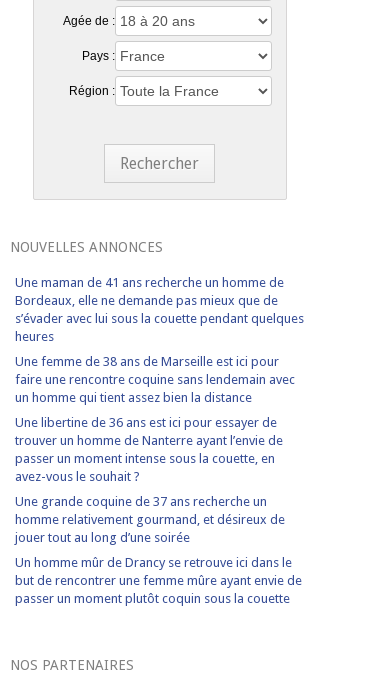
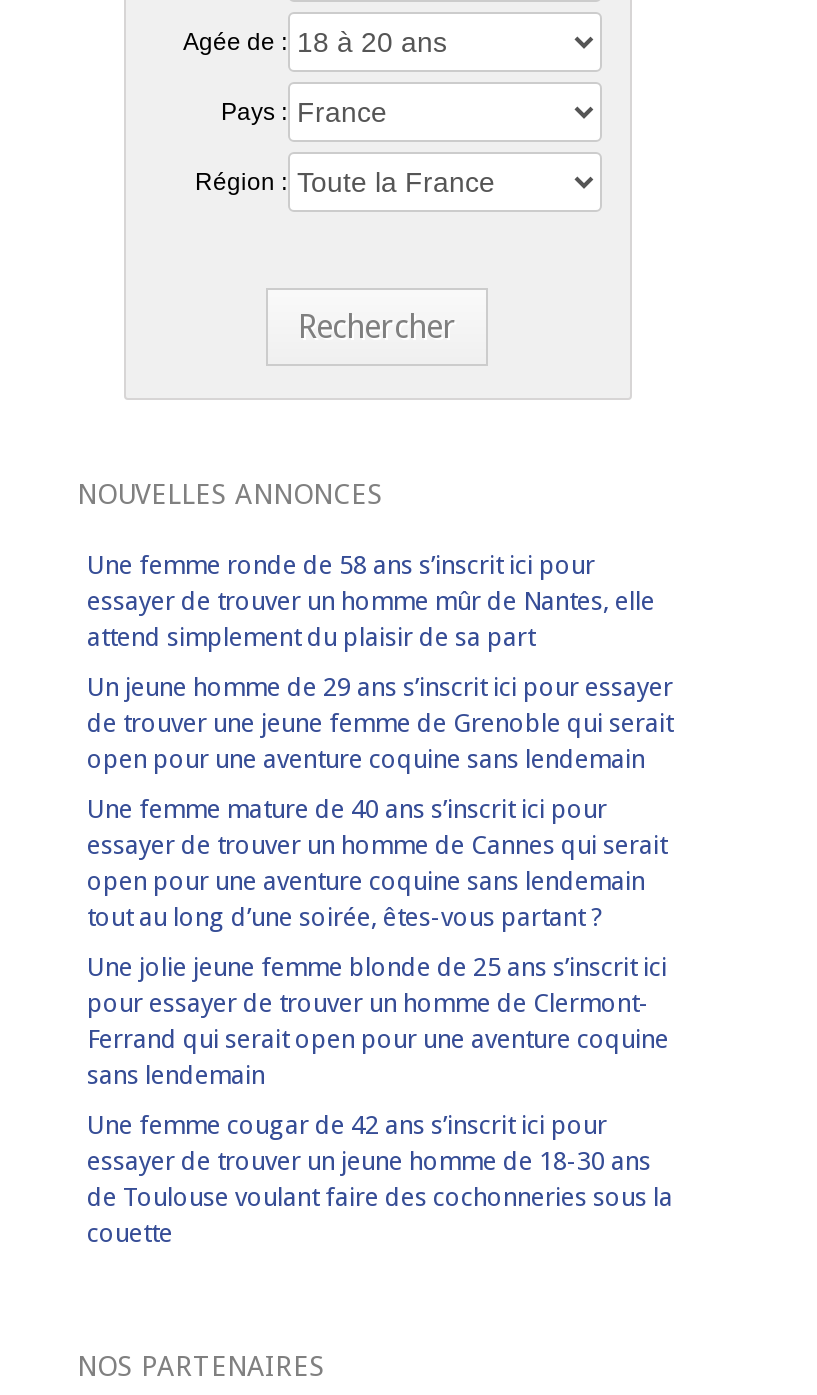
[14,275,303,344] Une maman de 41 ans recherche un homme de | Bordeaux, elle ne demande pas mieux que de | s’évader avec lui sous la couette pendant quelques | heures -> [87,550,655,652] Une femme ronde de 58 ans s’inscrit ici pour | essayer de trouver un homme mûr de Nantes, elle | attend simplement du plaisir de sa part
[14,354,294,405] Une femme de 38 ans de Marseille est ici pour | faire une rencontre coquine sans lendemain avec | un homme qui tient assez bien la distance -> [87,672,673,774] Un jeune homme de 29 ans s’inscrit ici pour essayer | de trouver une jeune femme de Grenoble qui serait | open pour une aventure coquine sans lendemain
[14,415,282,484] Une libertine de 36 ans est ici pour essayer de | trouver un homme de Nanterre ayant l’envie de | passer un moment intense sous la couette, en | avez-vous le souhait ? -> [87,794,667,932] Une femme mature de 40 ans s’inscrit ici pour | essayer de trouver un homme de Cannes qui serait | open pour une aventure coquine sans lendemain | tout au long d’une soirée, êtes-vous partant ?
[14,494,284,545] Une grande coquine de 37 ans recherche un | homme relativement gourmand, et désireux de | jouer tout au long d’une soirée -> [87,952,669,1090] Une jolie jeune femme blonde de 25 ans s’inscrit ici | pour essayer de trouver un homme de Clermont- | Ferrand qui serait open pour une aventure coquine | sans lendemain
[14,555,301,606] Un homme mûr de Drancy se retrouve ici dans le | but de rencontrer une femme mûre ayant envie de | passer un moment plutôt coquin sous la couette -> [87,1110,673,1248] Une femme cougar de 42 ans s’inscrit ici pour | essayer de trouver un jeune homme de 18-30 ans | de Toulouse voulant faire des cochonneries sous la | couette

